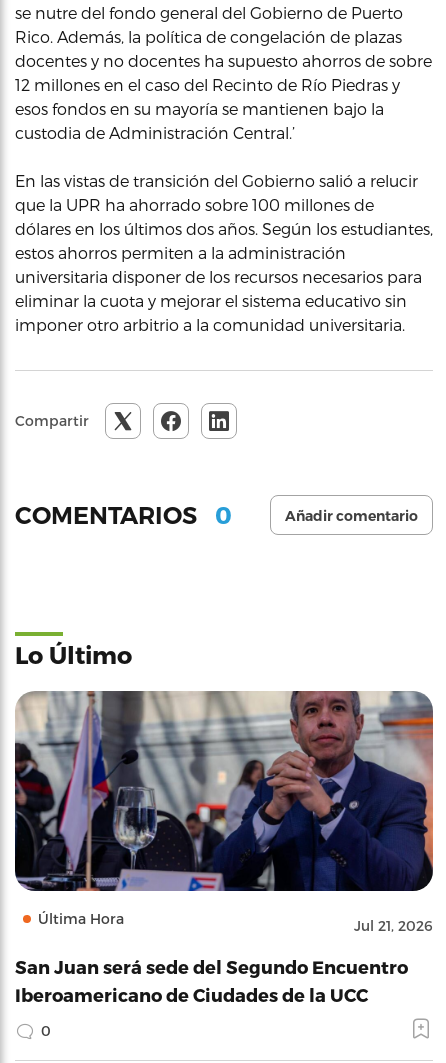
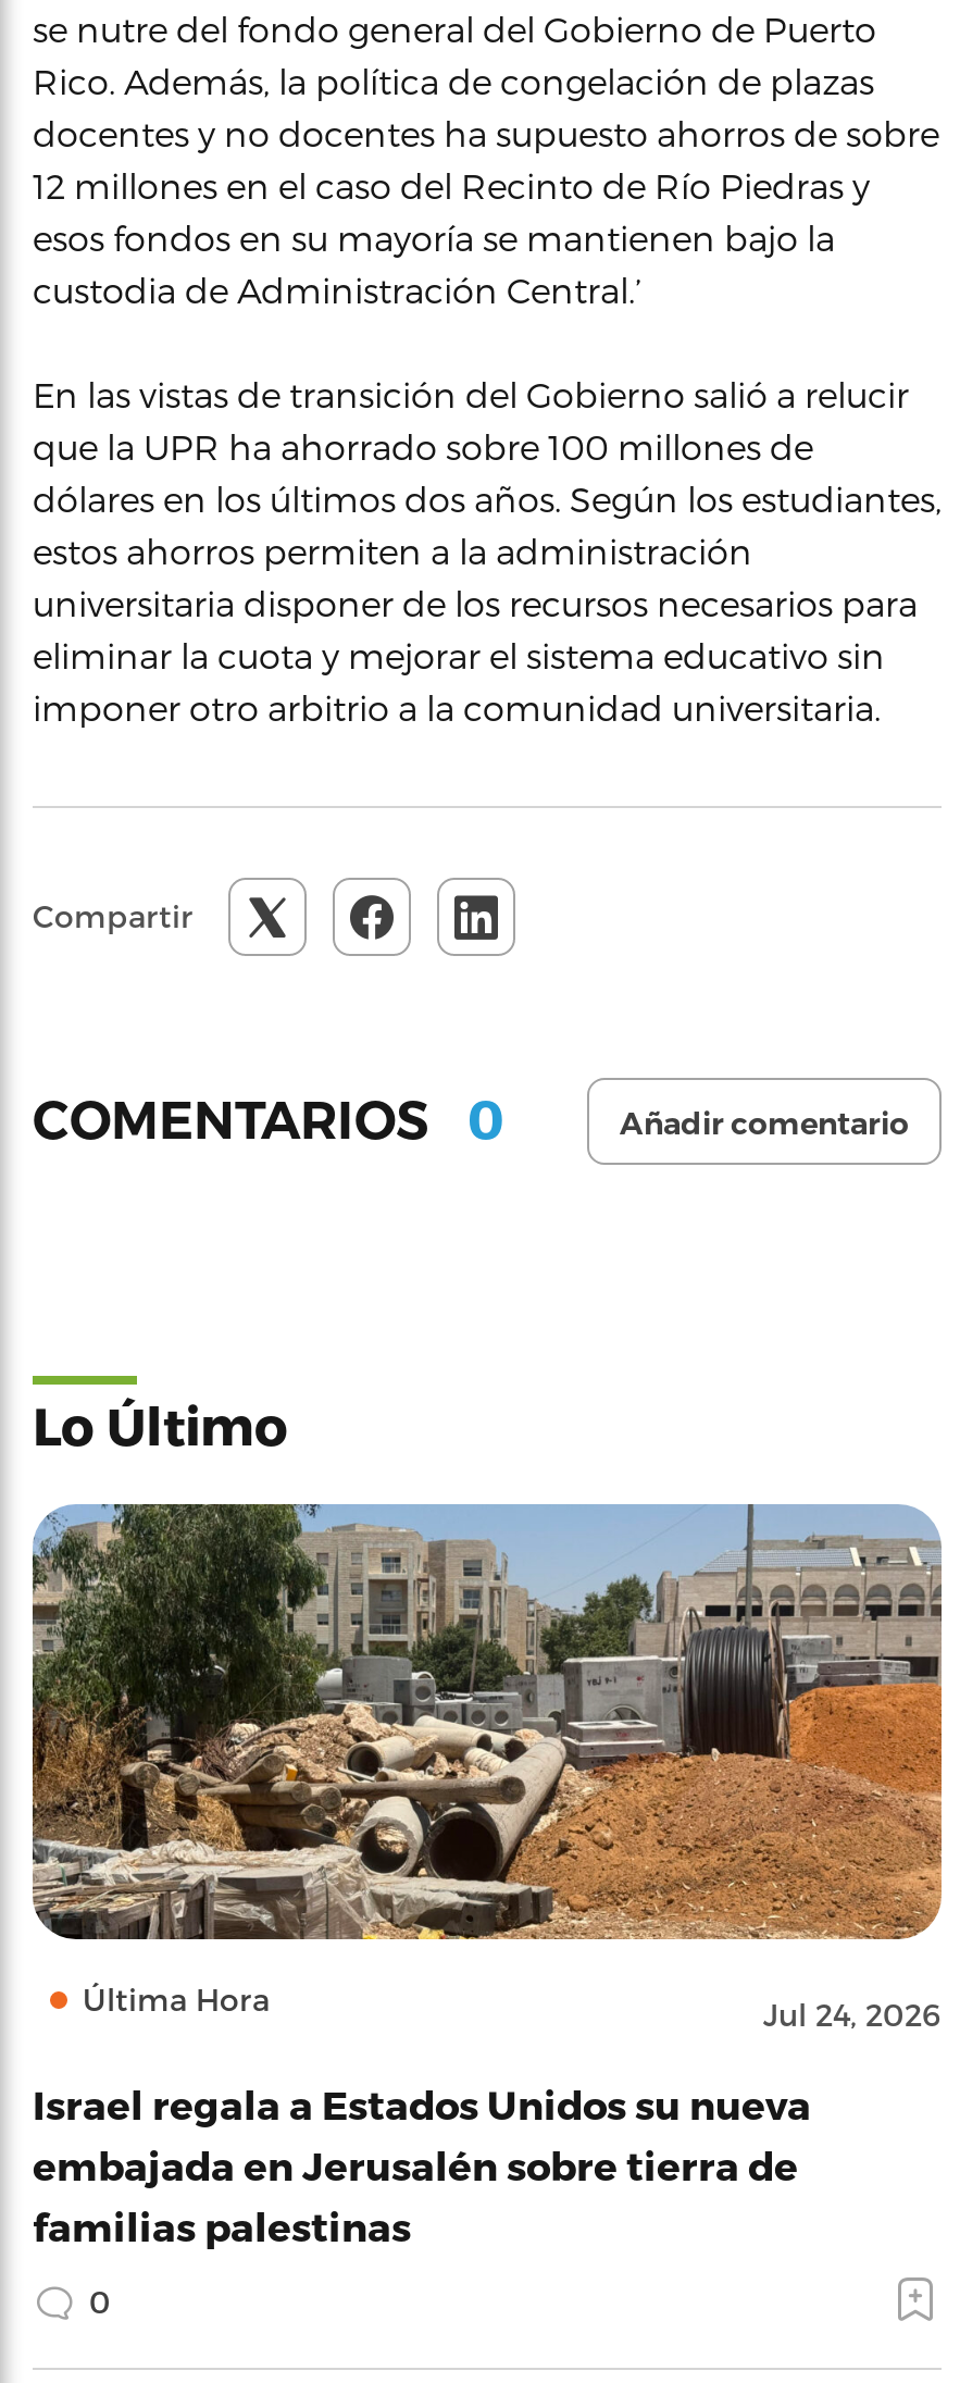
[14,690,434,934] [image] | Jul 21, 2026 -> [30,1503,944,2032] [image] | Jul 24, 2026
[15,956,408,1005] San Juan será sede del Segundo Encuentro | Iberoamericano de Ciudades de la UCC -> [33,2080,811,2247] Israel regala a Estados Unidos su nueva | embajada en Jerusalén sobre tierra de | familias palestinas

